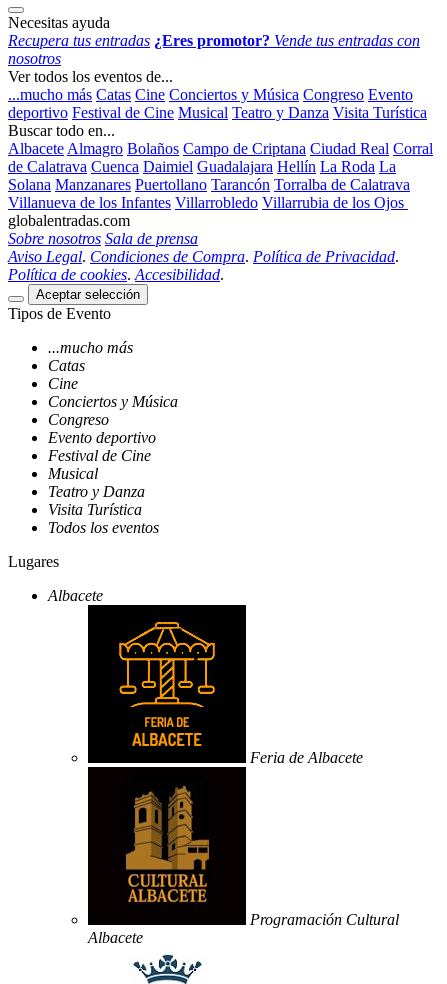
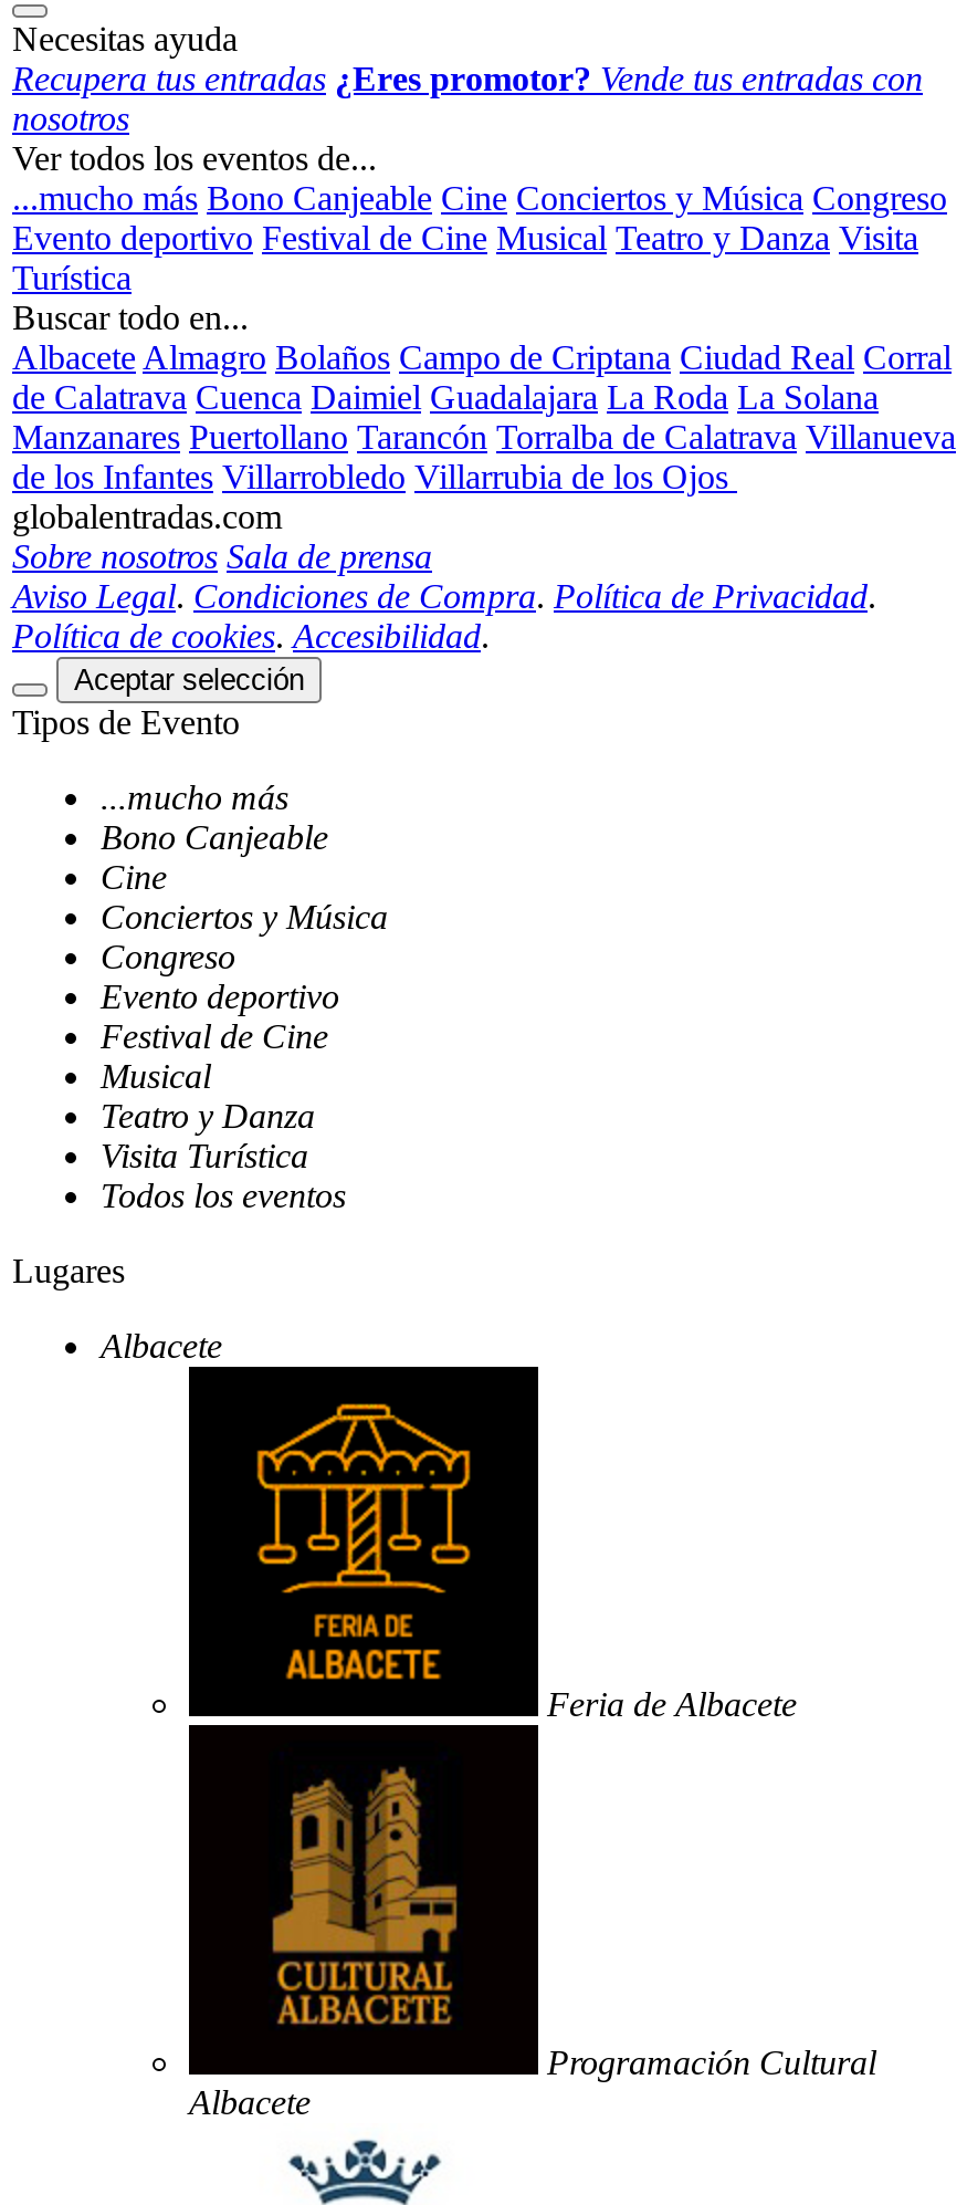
[8,86,427,121] ...mucho más Catas Cine Conciertos y Música Congreso Evento | deportivo Festival de Cine Musical Teatro y Danza Visita Turística -> [12,179,947,296] ...mucho más Bono Canjeable Cine Conciertos y Música Congreso | Evento deportivo Festival de Cine Musical Teatro y Danza Visita | Turística
[8,158,410,211] de Calatrava Cuenca Daimiel Guadalajara Hellín La Roda La | Solana Manzanares Puertollano Tarancón Torralba de Calatrava | Villanueva de los Infantes Villarrobledo Villarrubia de los Ojos -> [12,378,956,495] de Calatrava Cuenca Daimiel Guadalajara La Roda La Solana | Manzanares Puertollano Tarancón Torralba de Calatrava Villanueva | de los Infantes Villarrobledo Villarrubia de los Ojos
[48,357,85,374] Catas -> [101,818,328,856] Bono Canjeable

